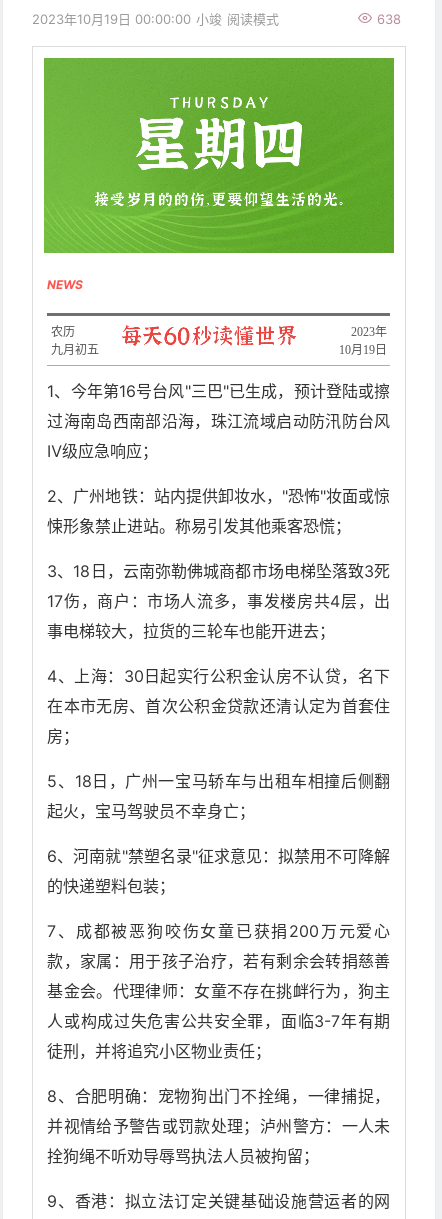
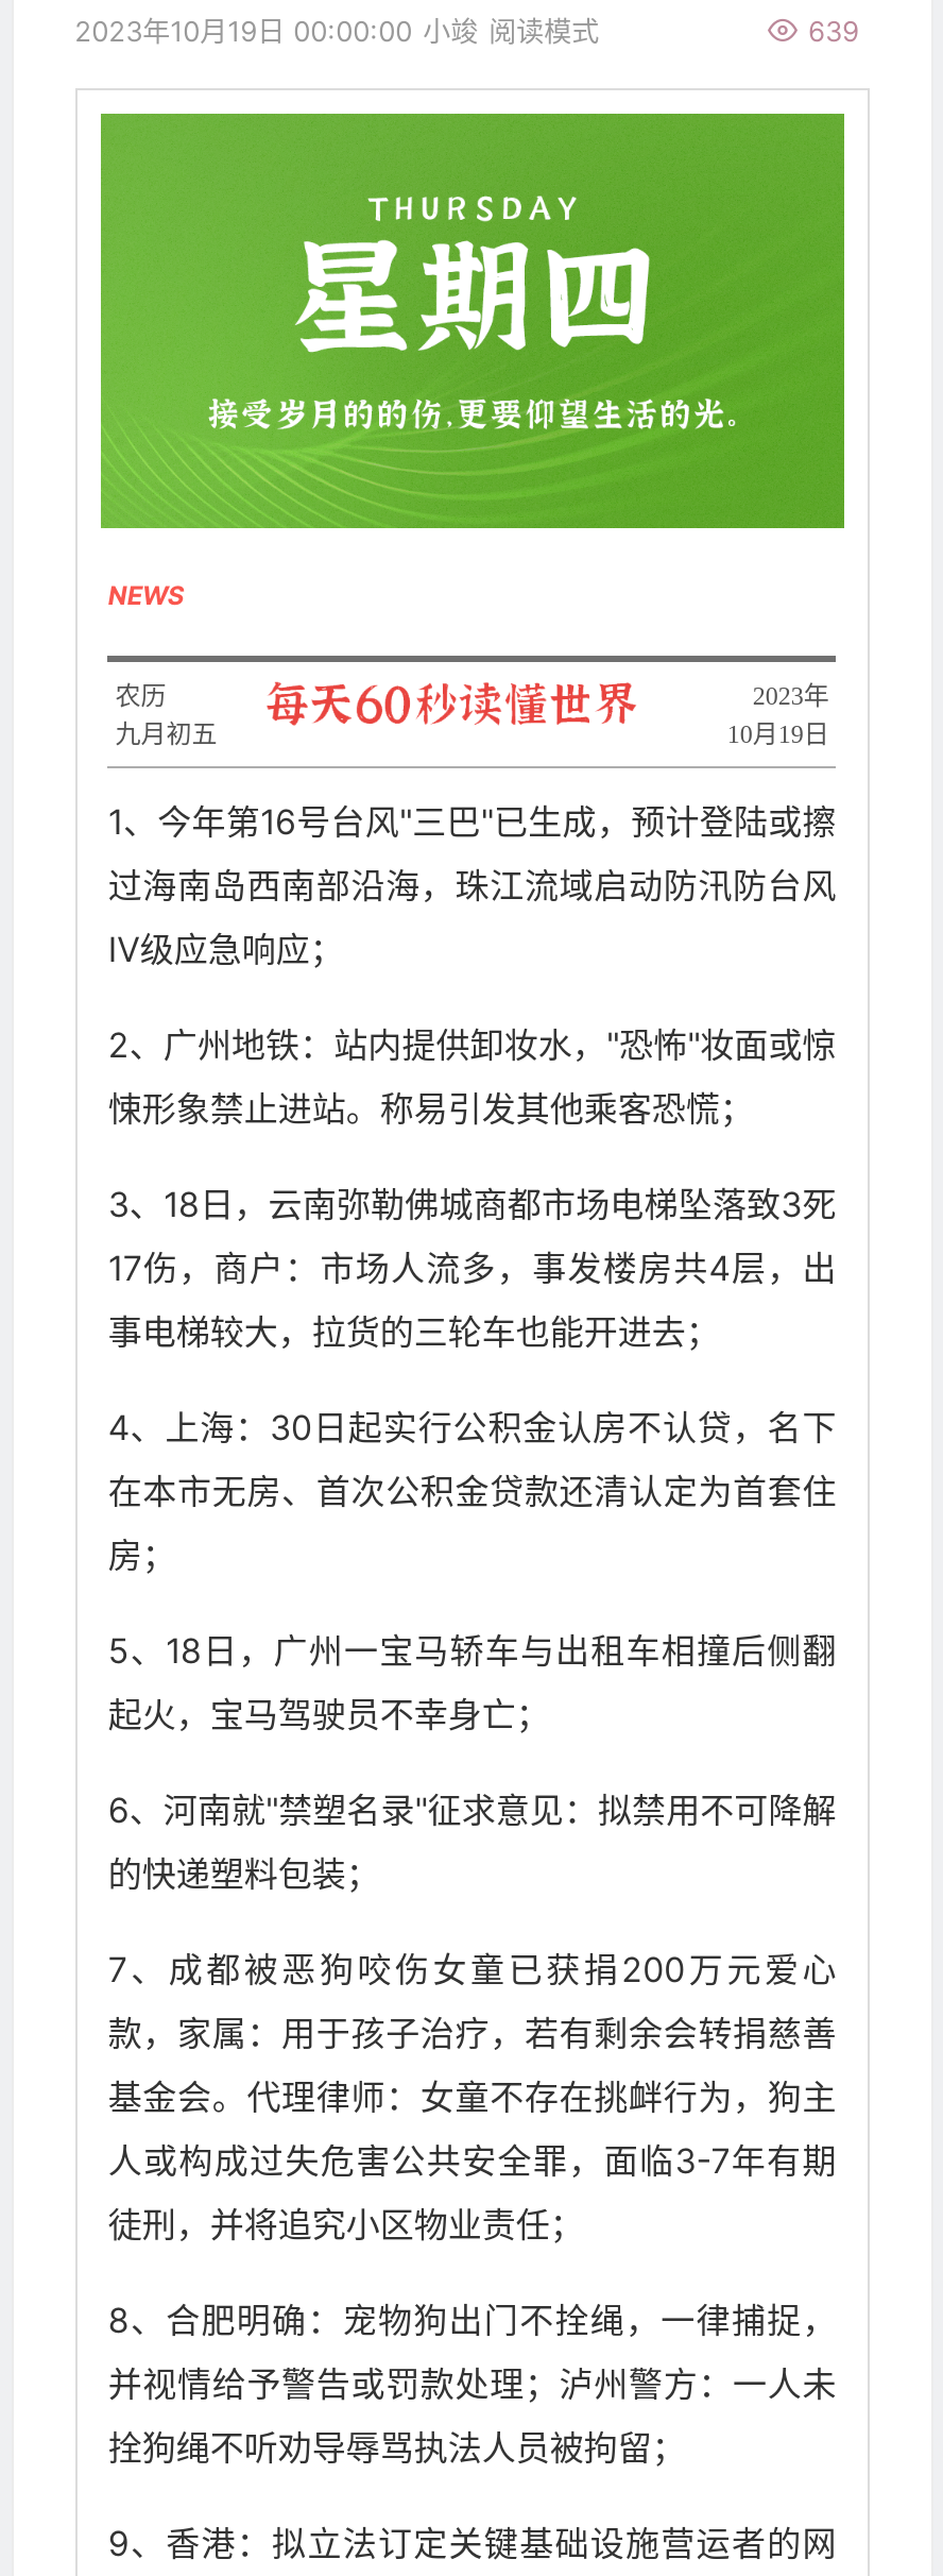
[377,11,401,27] 638 -> [808,14,859,48] 639

